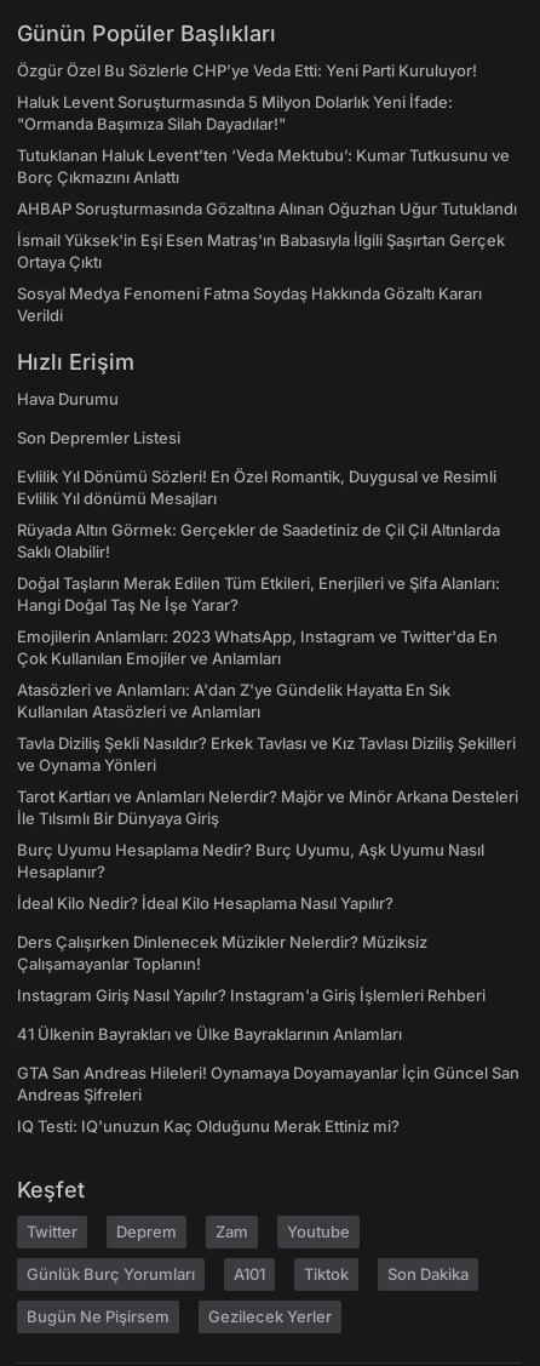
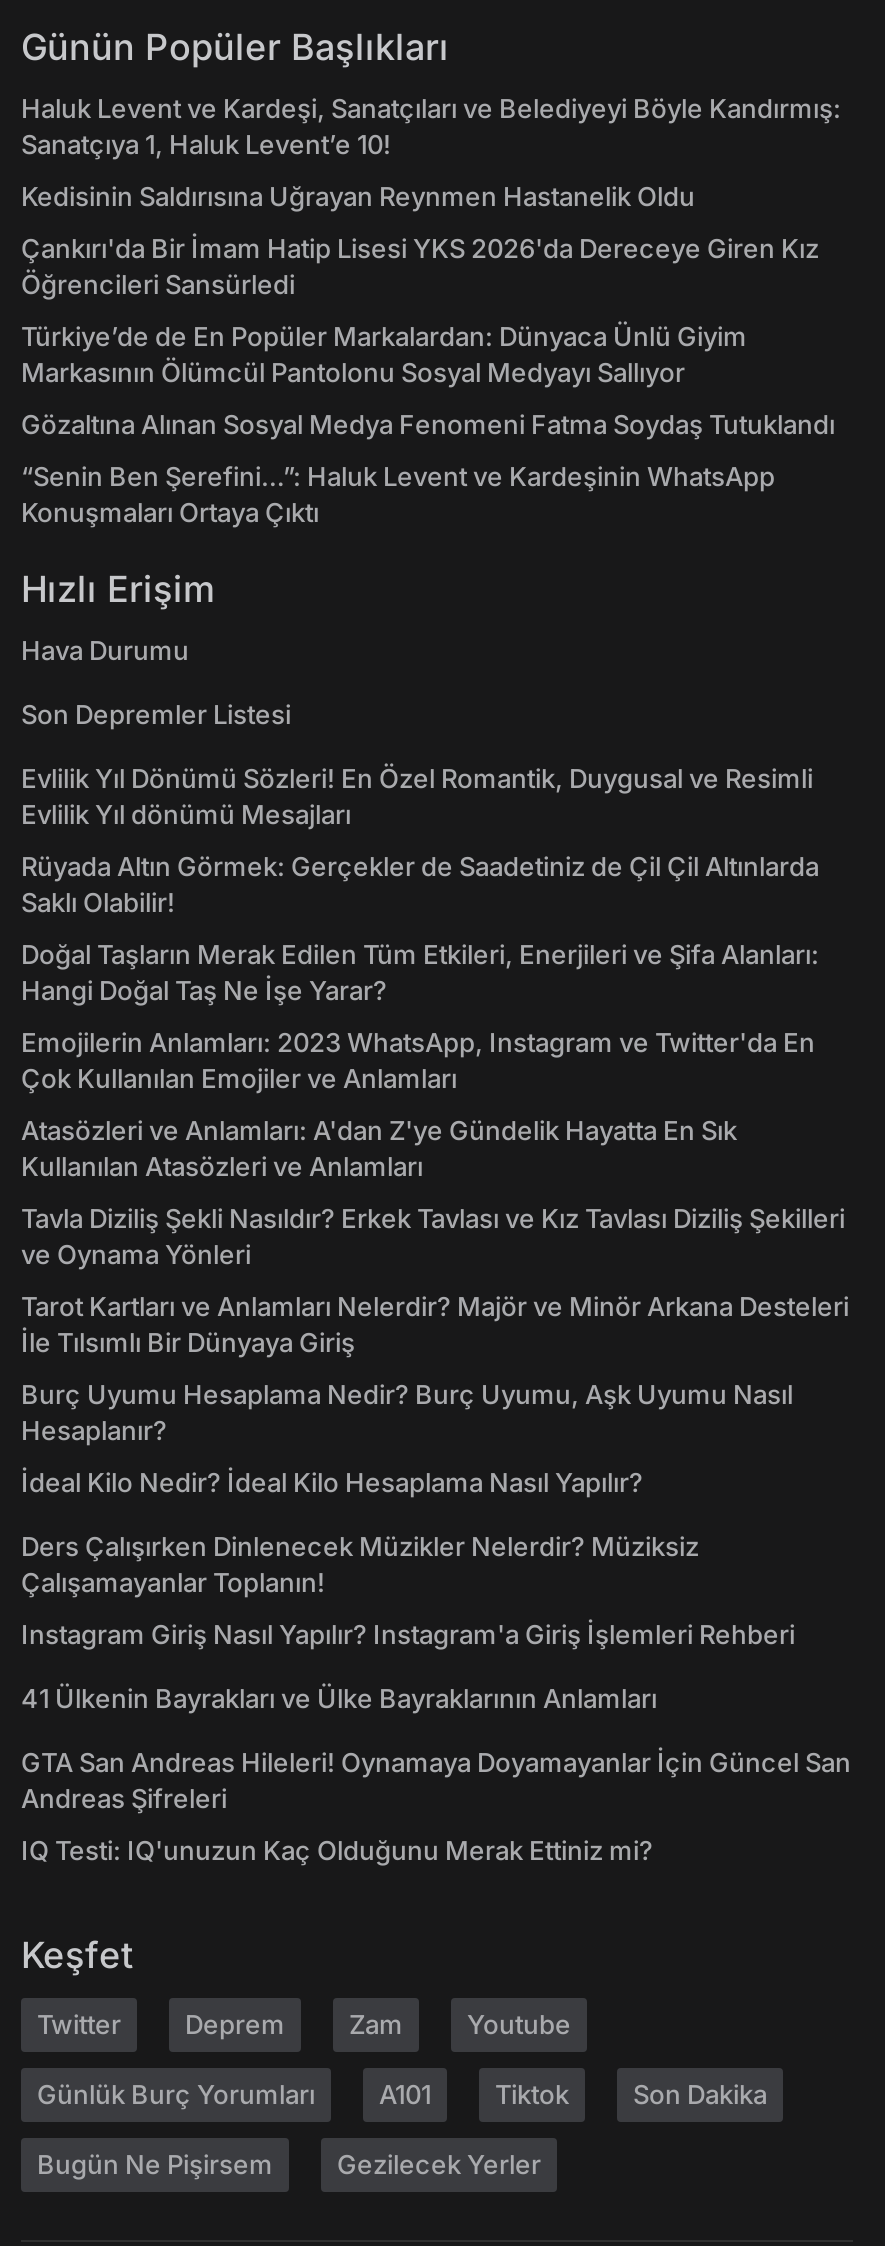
[17,61,477,80] Özgür Özel Bu Sözlerle CHP’ye Veda Etti: Yeni Parti Kuruluyor! -> [21,92,841,160] Haluk Levent ve Kardeşi, Sanatçıları ve Belediyeyi Böyle Kandırmış: | Sanatçıya 1, Haluk Levent’e 10!
[17,92,453,133] Haluk Levent Soruşturmasında 5 Milyon Dolarlık Yeni İfade: | "Ormanda Başımıza Silah Dayadılar!" -> [21,180,695,212] Kedisinin Saldırısına Uğrayan Reynmen Hastanelik Oldu
[17,145,510,187] Tutuklanan Haluk Levent’ten ‘Veda Mektubu’: Kumar Tutkusunu ve | Borç Çıkmazını Anlattı -> [21,232,819,300] Çankırı'da Bir İmam Hatip Lisesi YKS 2026'da Dereceye Giren Kız | Öğrencileri Sansürledi
[17,199,517,218] AHBAP Soruşturmasında Gözaltına Alınan Oğuzhan Uğur Tutuklandı -> [21,320,747,388] Türkiye’de de En Popüler Markalardan: Dünyaca Ünlü Giyim | Markasının Ölümcül Pantolonu Sosyal Medyayı Sallıyor
[17,230,505,272] İsmail Yüksek'in Eşi Esen Matraş'ın Babasıyla İlgili Şaşırtan Gerçek | Ortaya Çıktı -> [21,408,835,440] Gözaltına Alınan Sosyal Medya Fenomeni Fatma Soydaş Tutuklandı
[17,284,482,325] Sosyal Medya Fenomeni Fatma Soydaş Hakkında Gözaltı Kararı | Verildi -> [21,460,775,528] “Senin Ben Şerefini…”: Haluk Levent ve Kardeşinin WhatsApp | Konuşmaları Ortaya Çıktı

